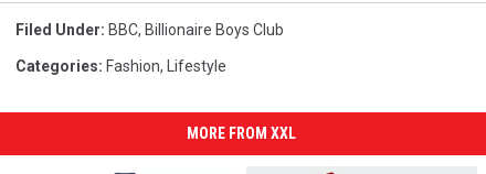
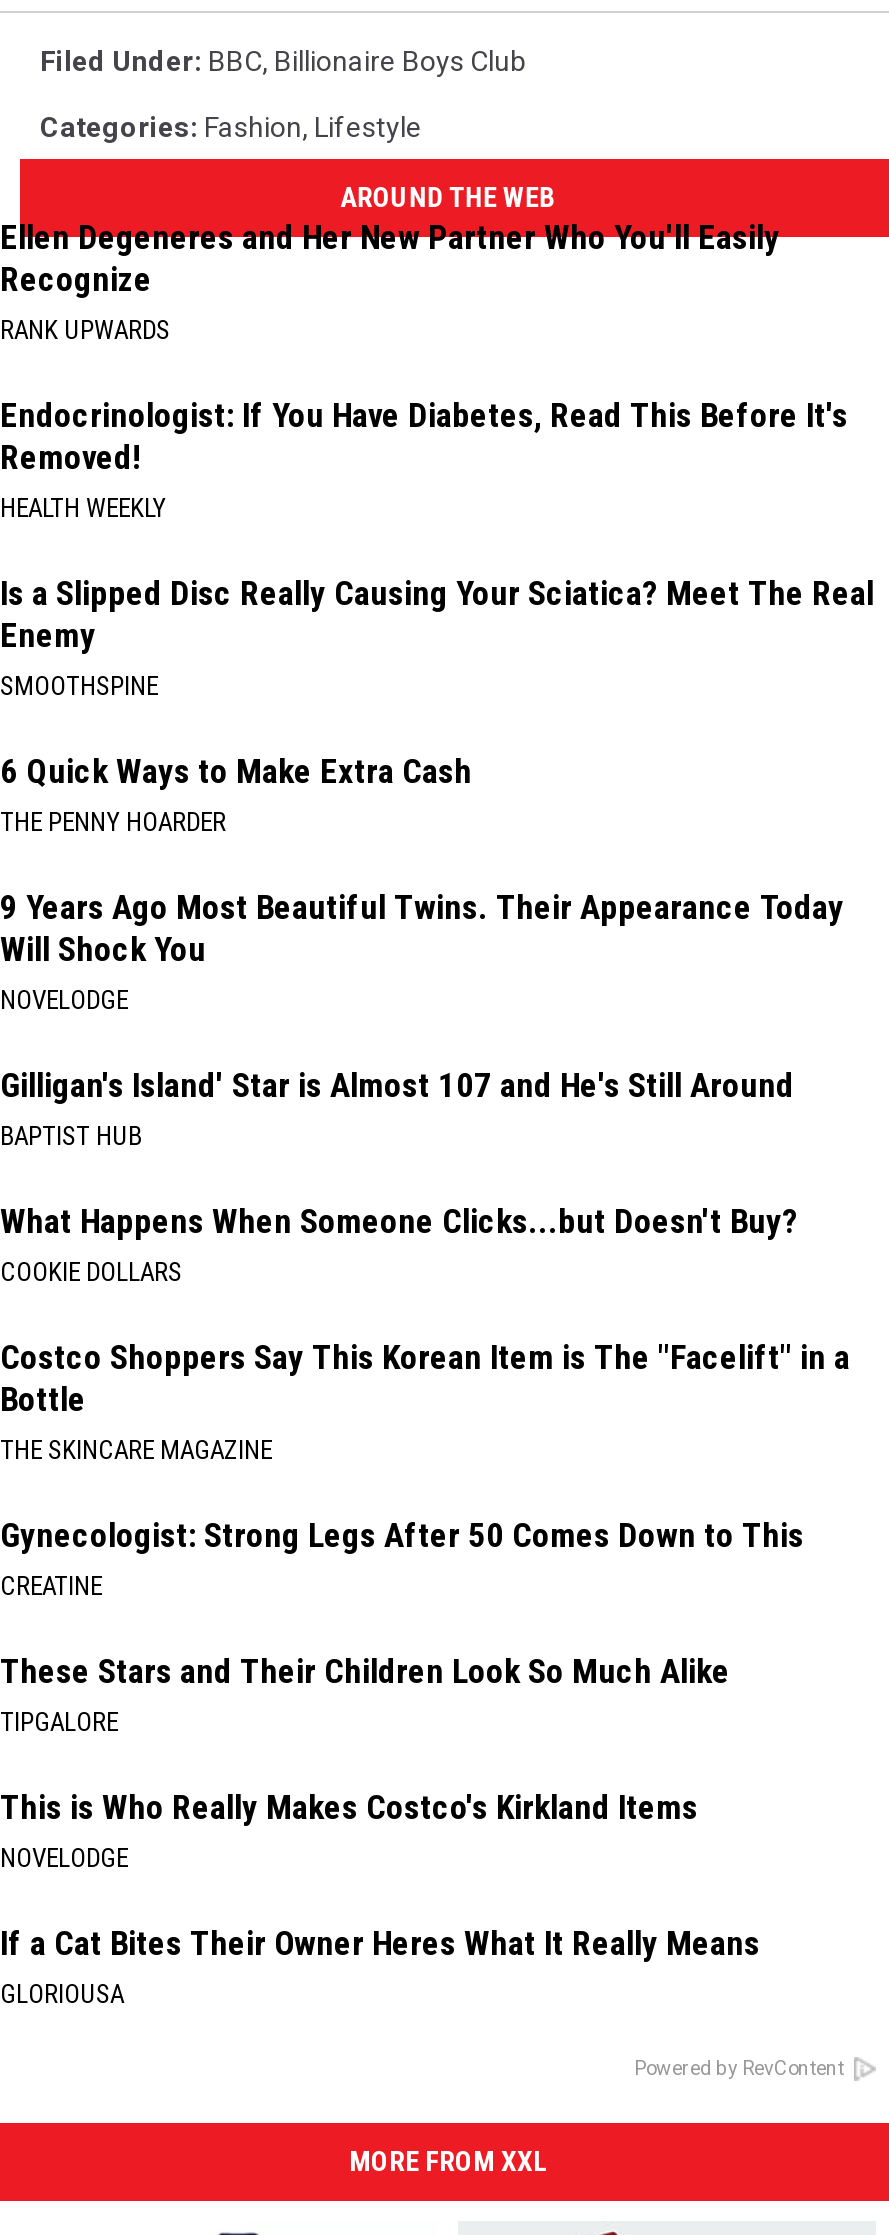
none -> [0,180,874,2079] AROUND THE WEB | Ellen Degeneres and Her New Partner Who You'll Easily | Recognize | RANK UPWARDS | Endocrinologist: If You Have Diabetes, Read This Before It's | Removed! | HEALTH WEEKLY | Is a Slipped Disc Really Causing Your Sciatica? Meet The Real | Enemy | SMOOTHSPINE | 6 Quick Ways to Make Extra Cash | THE PENNY HOARDER | 9 Years Ago Most Beautiful Twins. Their Appearance Today | Will Shock You | NOVELODGE | Gilligan's Island' Star is Almost 107 and He's Still Around | BAPTIST HUB | What Happens When Someone Clicks...but Doesn't Buy? | COOKIE DOLLARS | Costco Shoppers Say This Korean Item is The "Facelift" in a | Bottle | THE SKINCARE MAGAZINE | Gynecologist: Strong Legs After 50 Comes Down to This | CREATINE | These Stars and Their Children Look So Much Alike | TIPGALORE | This is Who Really Makes Costco's Kirkland Items | NOVELODGE | If a Cat Bites Their Owner Heres What It Really Means | GLORIOUSA | Powered by RevContent

